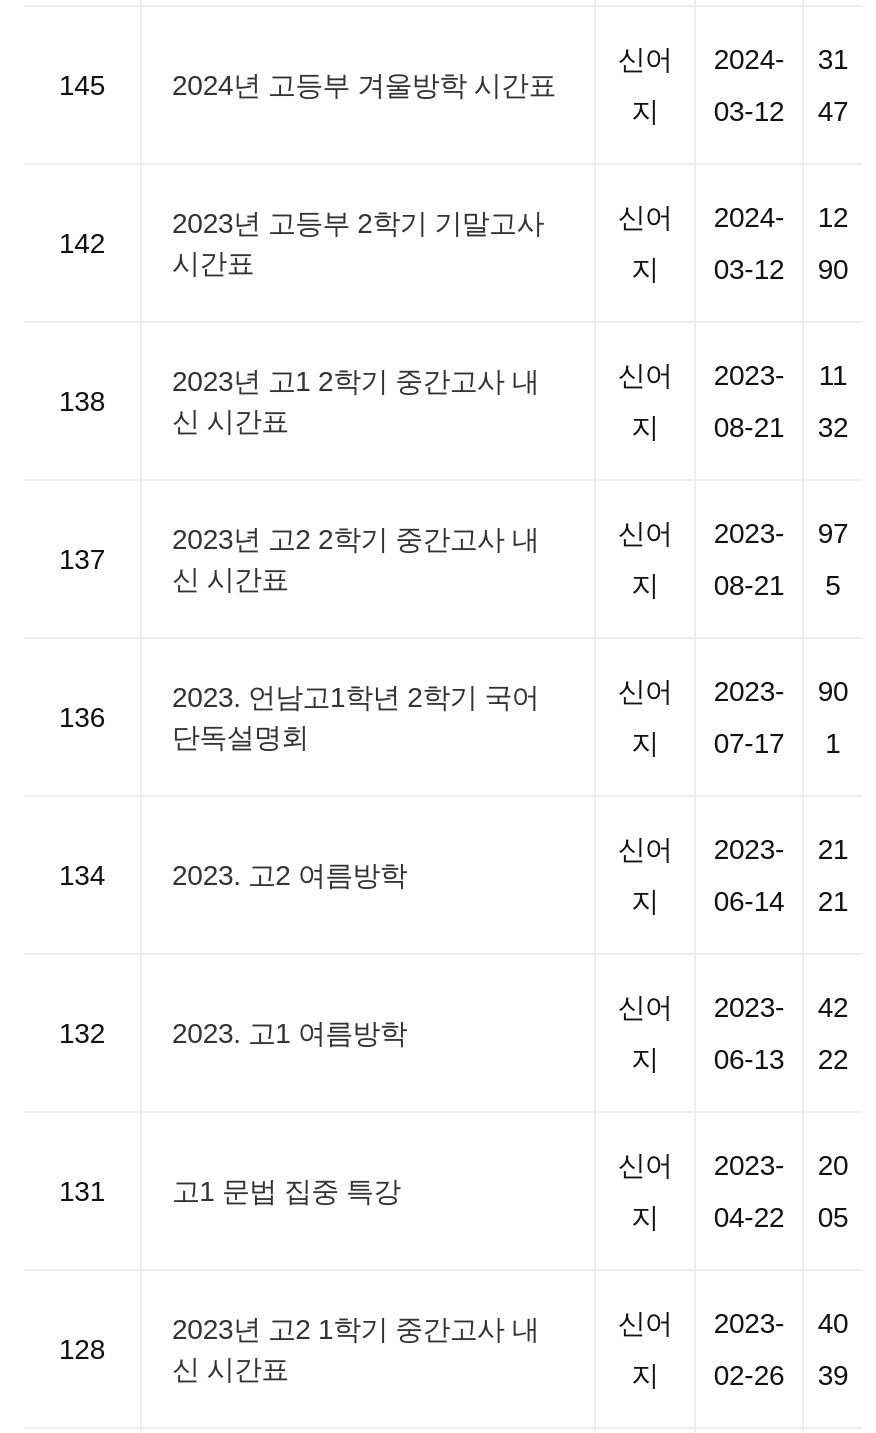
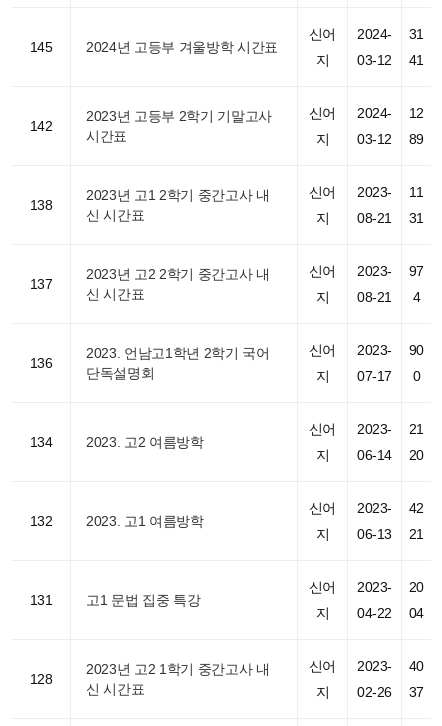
[631,95,848,127] 지 03-12 47 -> [316,52,424,68] 지 03-12 41
[631,253,848,285] 지 03-12 90 -> [316,131,424,147] 지 03-12 89
[631,411,848,443] 지 08-21 32 -> [316,210,424,226] 지 08-21 31
[631,569,841,601] 지 08-21 5 -> [316,289,420,305] 지 08-21 4
[631,727,841,759] 지 07-17 1 -> [316,368,420,384] 지 07-17 0
[631,885,848,917] 지 06-14 21 -> [316,447,424,463] 지 06-14 20
[631,1043,848,1075] 지 06-13 22 -> [316,526,424,542] 지 06-13 21
[631,1201,848,1233] 지 04-22 05 -> [316,605,424,621] 지 04-22 04
[631,1359,848,1391] 지 02-26 39 -> [316,684,424,700] 지 02-26 37

